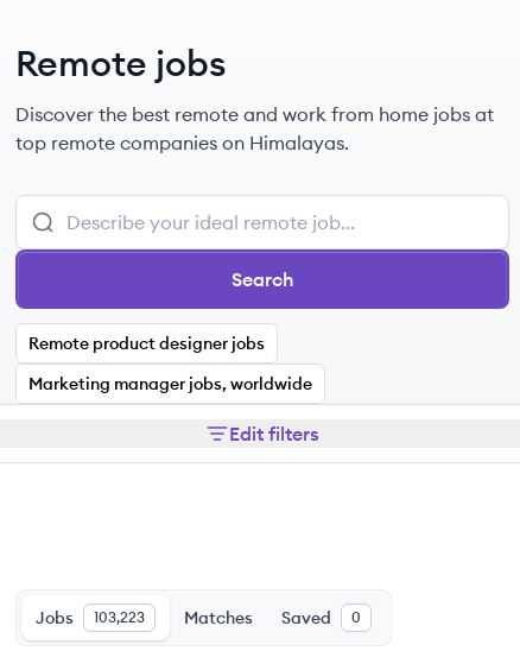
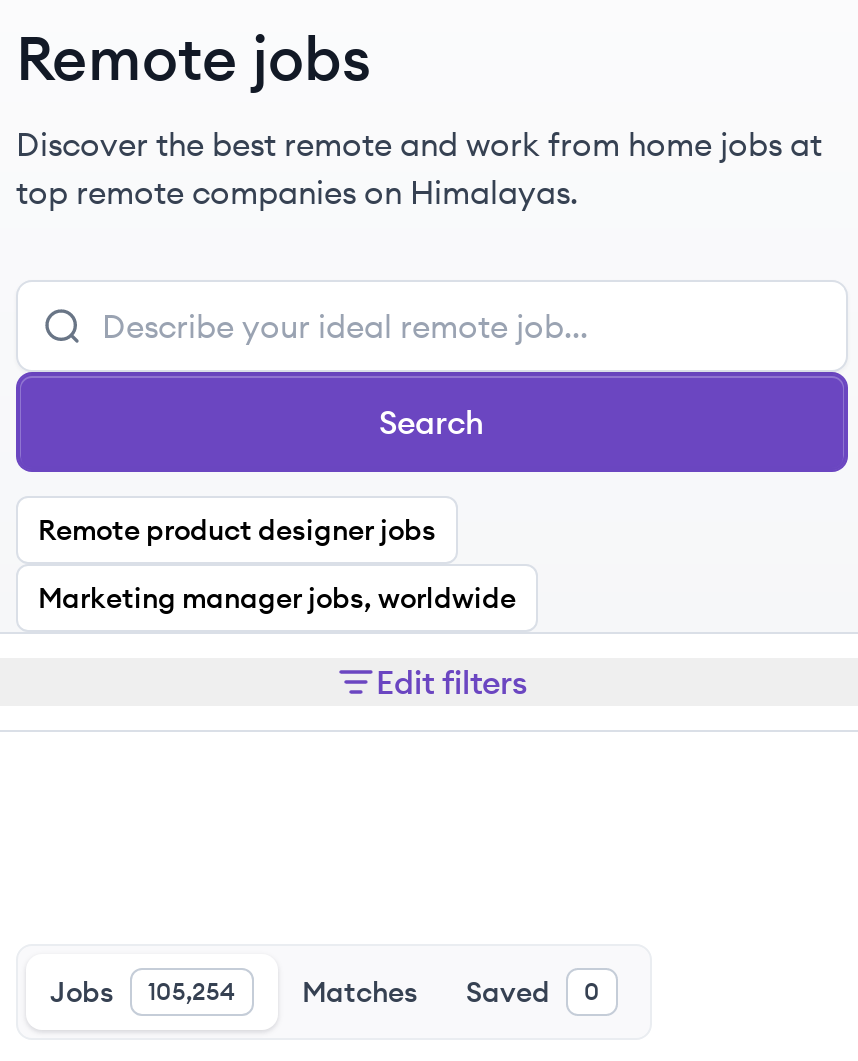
[36,607,145,628] Jobs 103,223 -> [50,974,236,1010] Jobs 105,254

